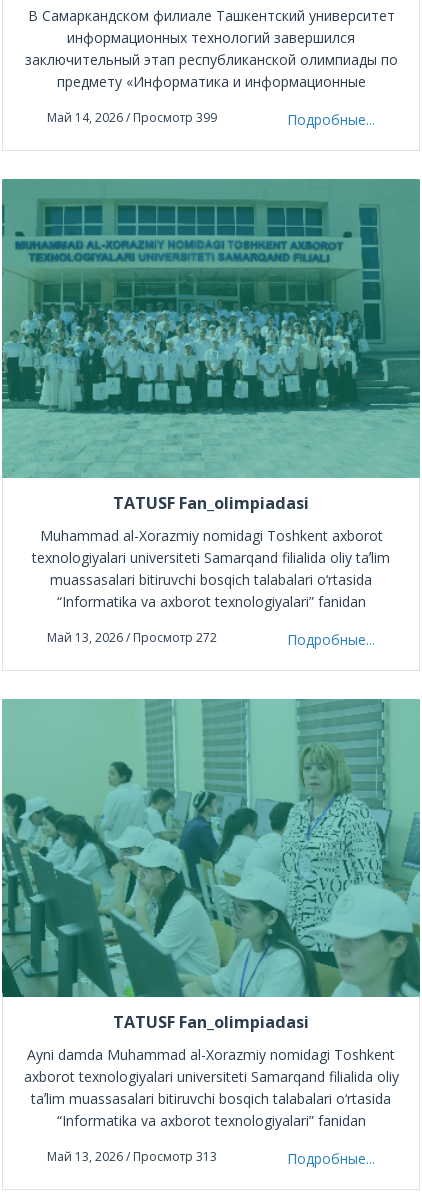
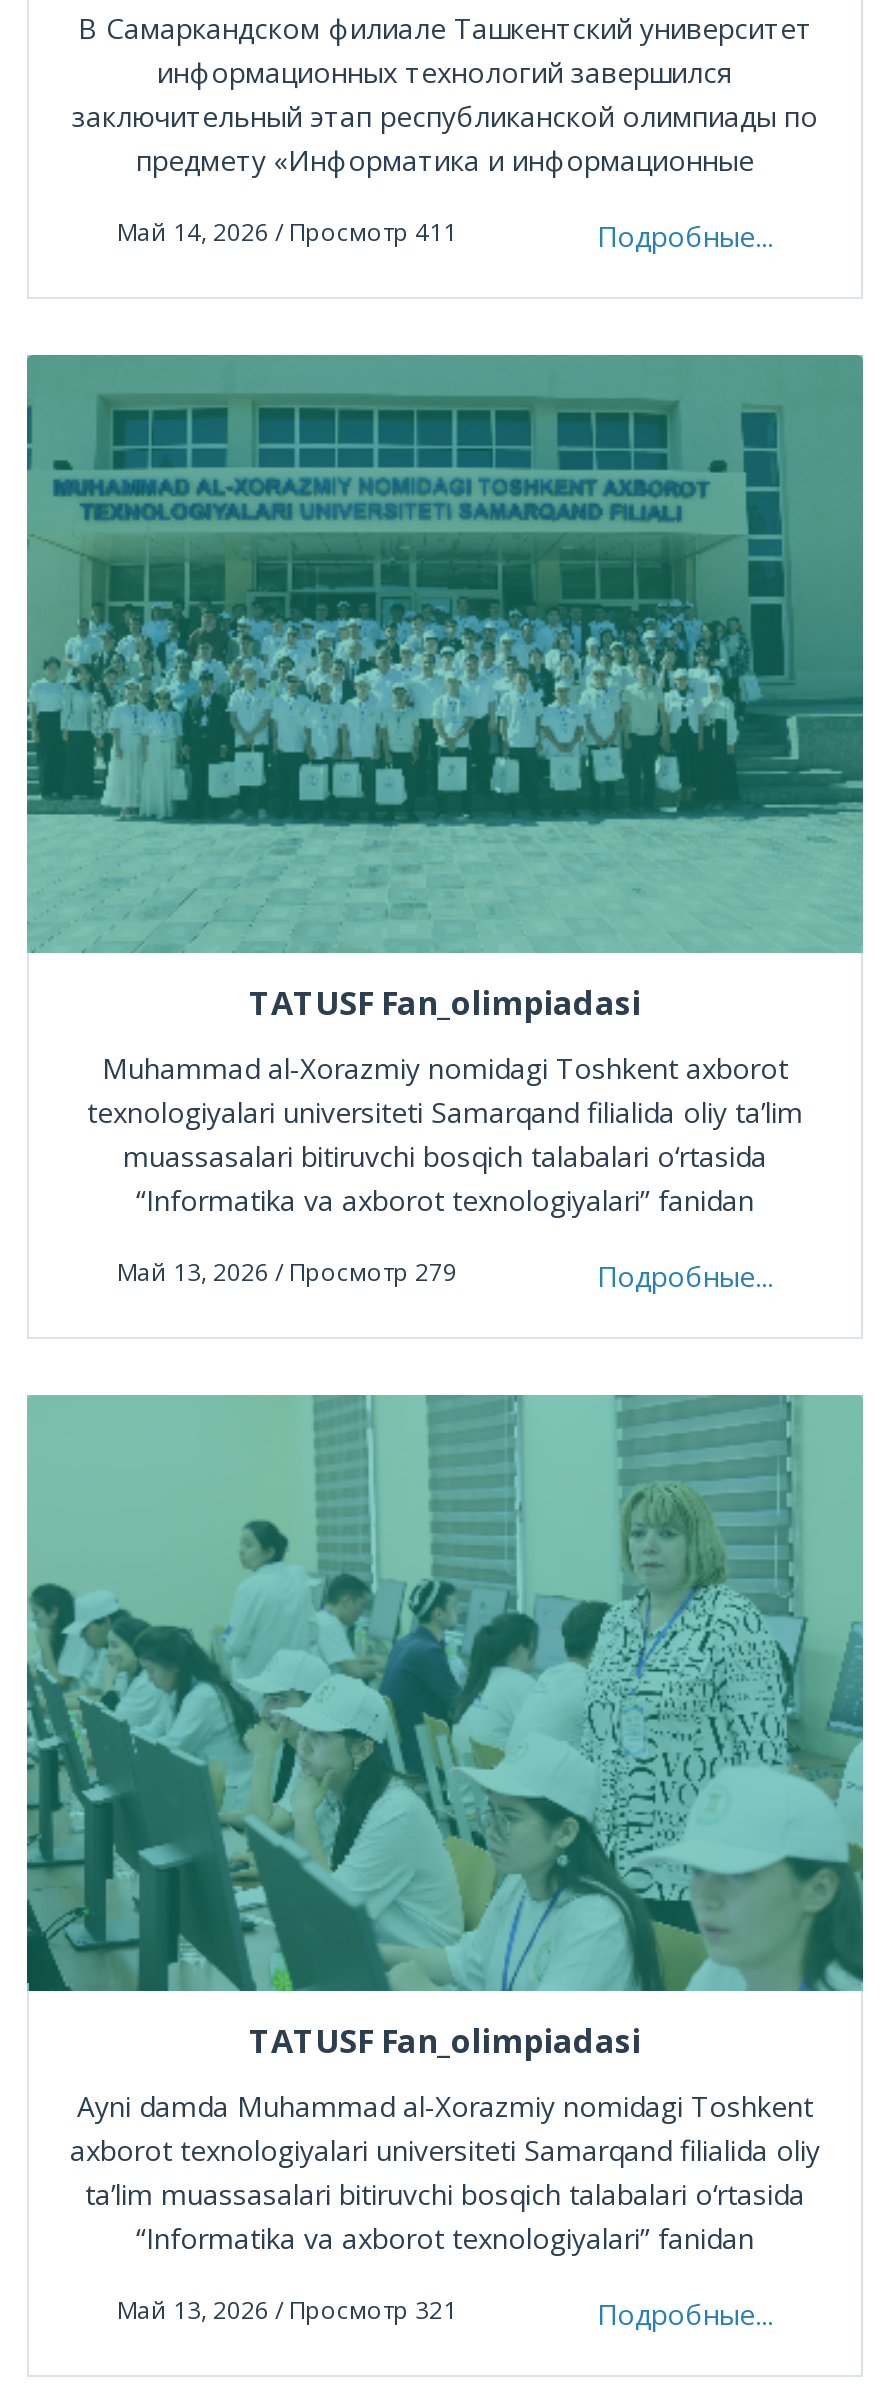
[47,109,217,126] Май 14, 2026 / Просмотр 399 -> [117,215,457,249] Май 14, 2026 / Просмотр 411
[47,629,217,646] Май 13, 2026 / Просмотр 272 -> [117,1255,457,1289] Май 13, 2026 / Просмотр 279
[47,1148,217,1165] Май 13, 2026 / Просмотр 313 -> [117,2294,457,2328] Май 13, 2026 / Просмотр 321

